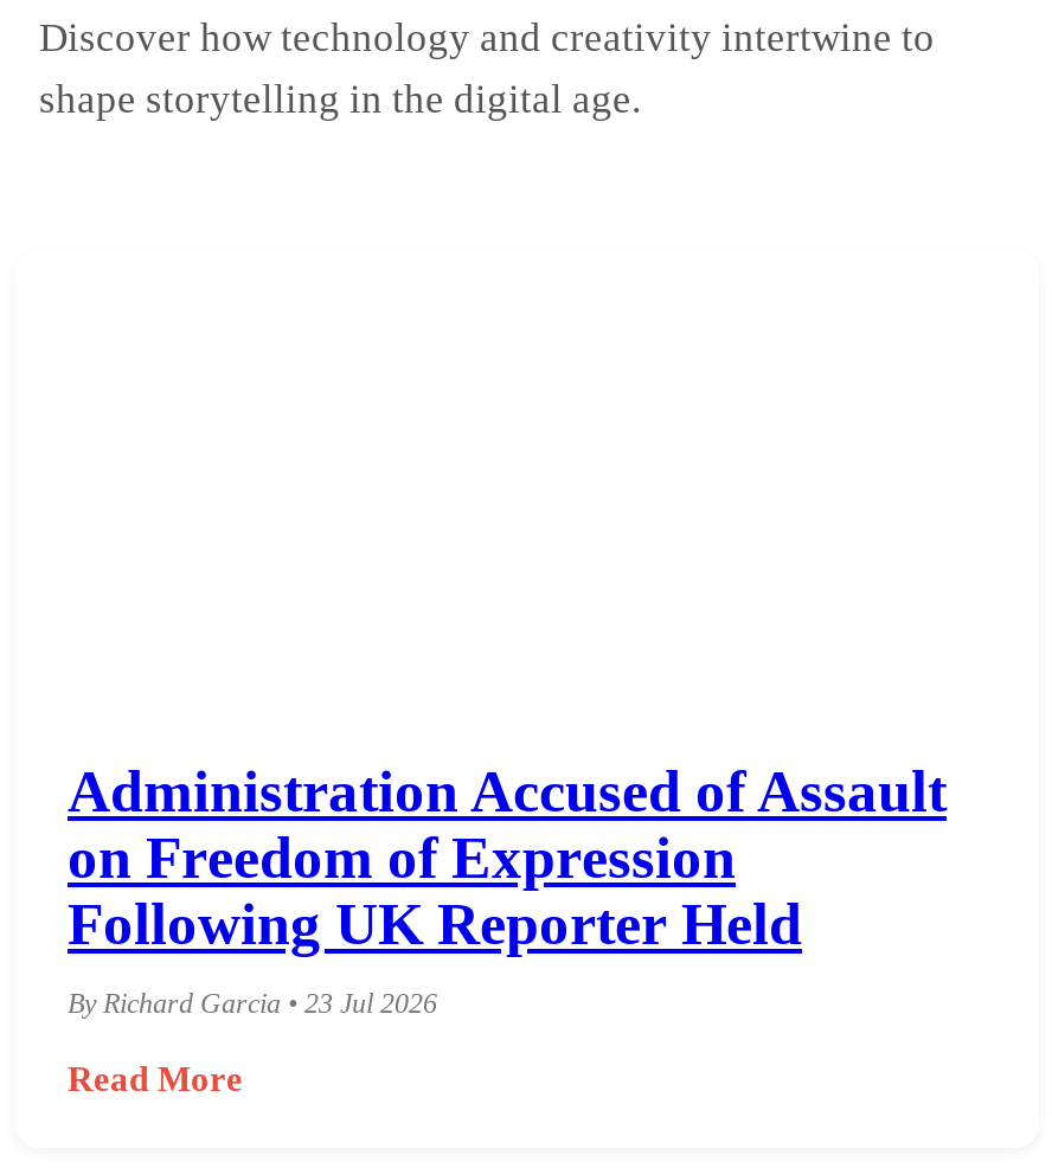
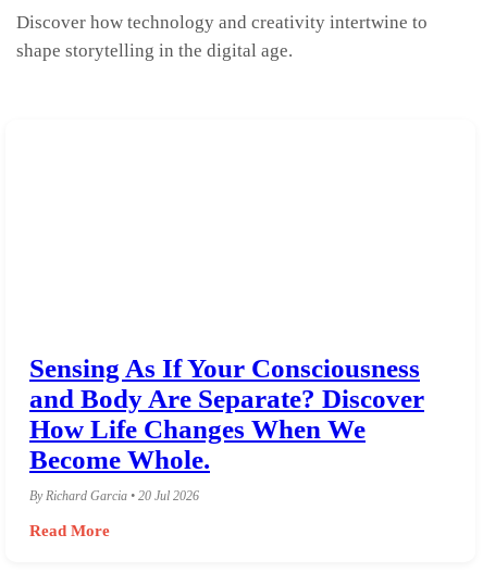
[68,759,947,955] Administration Accused of Assault | on Freedom of Expression | Following UK Reporter Held -> [29,353,424,474] Sensing As If Your Consciousness | and Body Are Separate? Discover | How Life Changes When We | Become Whole.
[68,986,437,1019] By Richard Garcia • 23 Jul 2026 -> [29,488,199,503] By Richard Garcia • 20 Jul 2026

